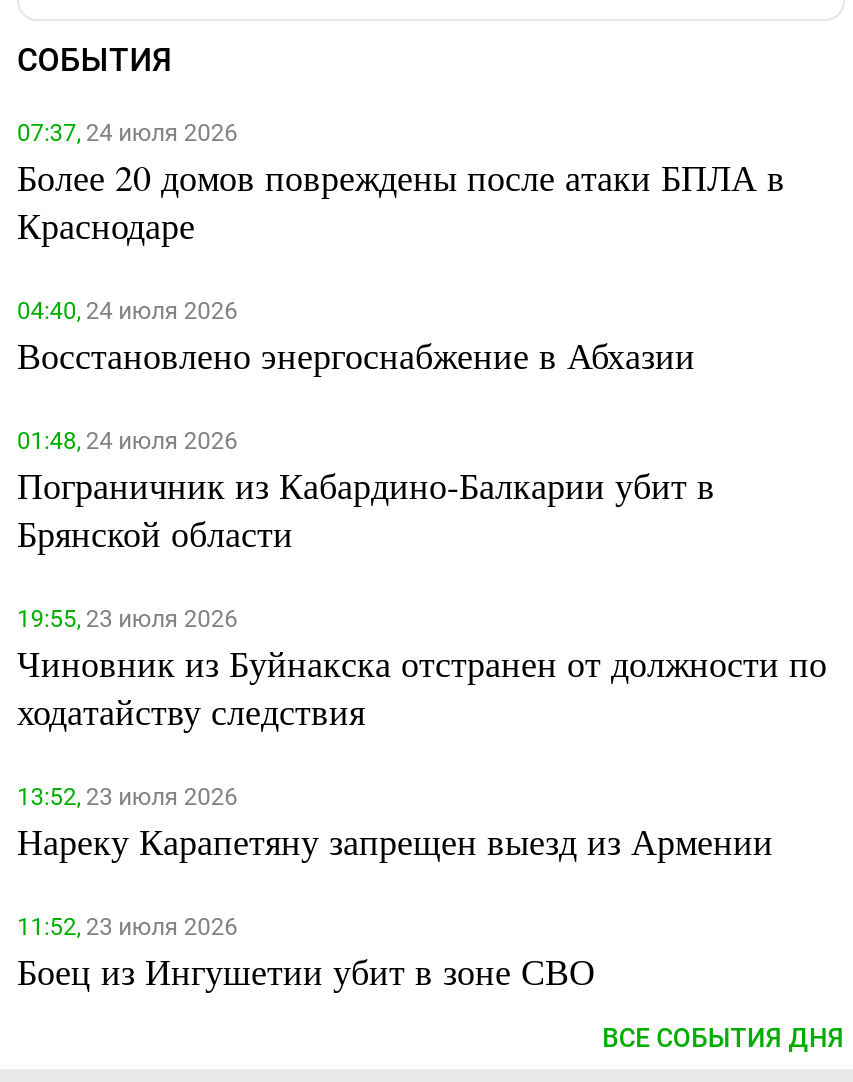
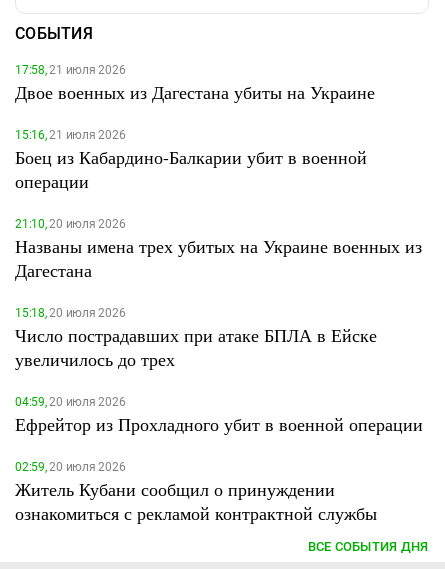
[17,120,785,250] 07:37, 24 июля 2026 | Более 20 домов повреждены после атаки БПЛА в | Краснодаре -> [15,63,375,104] 17:58, 21 июля 2026 | Двое военных из Дагестана убиты на Украине
[17,298,695,380] 04:40, 24 июля 2026 | Восстановлено энергоснабжение в Абхазии -> [15,128,367,193] 15:16, 21 июля 2026 | Боец из Кабардино-Балкарии убит в военной | операции
[17,428,715,558] 01:48, 24 июля 2026 | Пограничник из Кабардино-Балкарии убит в | Брянской области -> [15,217,422,282] 21:10, 20 июля 2026 | Названы имена трех убитых на Украине военных из | Дагестана
[17,606,827,736] 19:55, 23 июля 2026 | Чиновник из Буйнакска отстранен от должности по | ходатайству следствия -> [15,306,377,371] 15:18, 20 июля 2026 | Число пострадавших при атаке БПЛА в Ейске | увеличилось до трех
[17,784,773,866] 13:52, 23 июля 2026 | Нареку Карапетяну запрещен выезд из Армении -> [15,395,423,436] 04:59, 20 июля 2026 | Ефрейтор из Прохладного убит в военной операции
[17,914,595,996] 11:52, 23 июля 2026 | Боец из Ингушетии убит в зоне СВО -> [15,460,377,525] 02:59, 20 июля 2026 | Житель Кубани сообщил о принуждении | ознакомиться с рекламой контрактной службы

